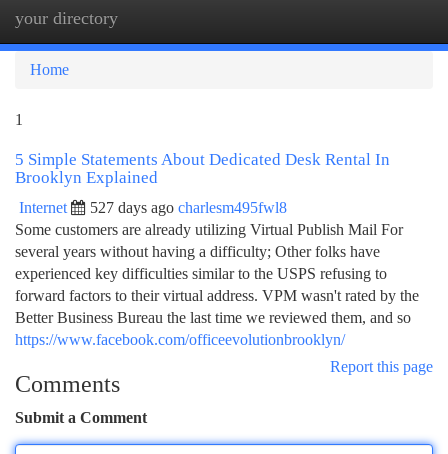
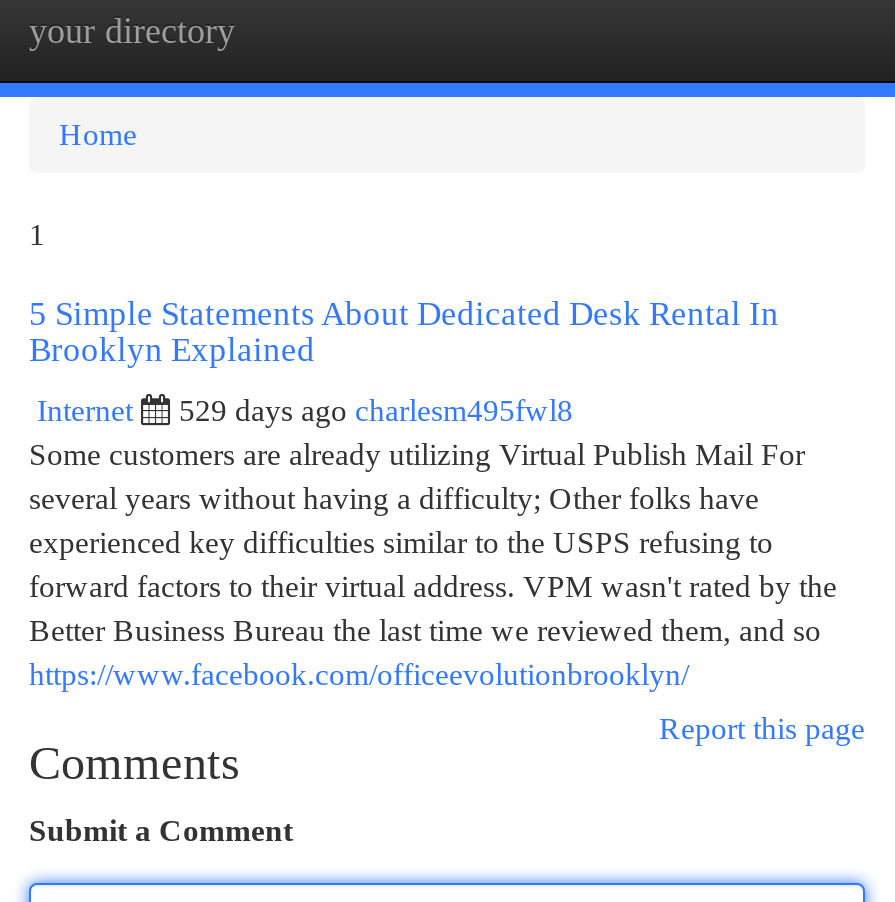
[90,199,287,216] 527 days ago charlesm495fwl8 -> [179,393,573,427] 529 days ago charlesm495fwl8

